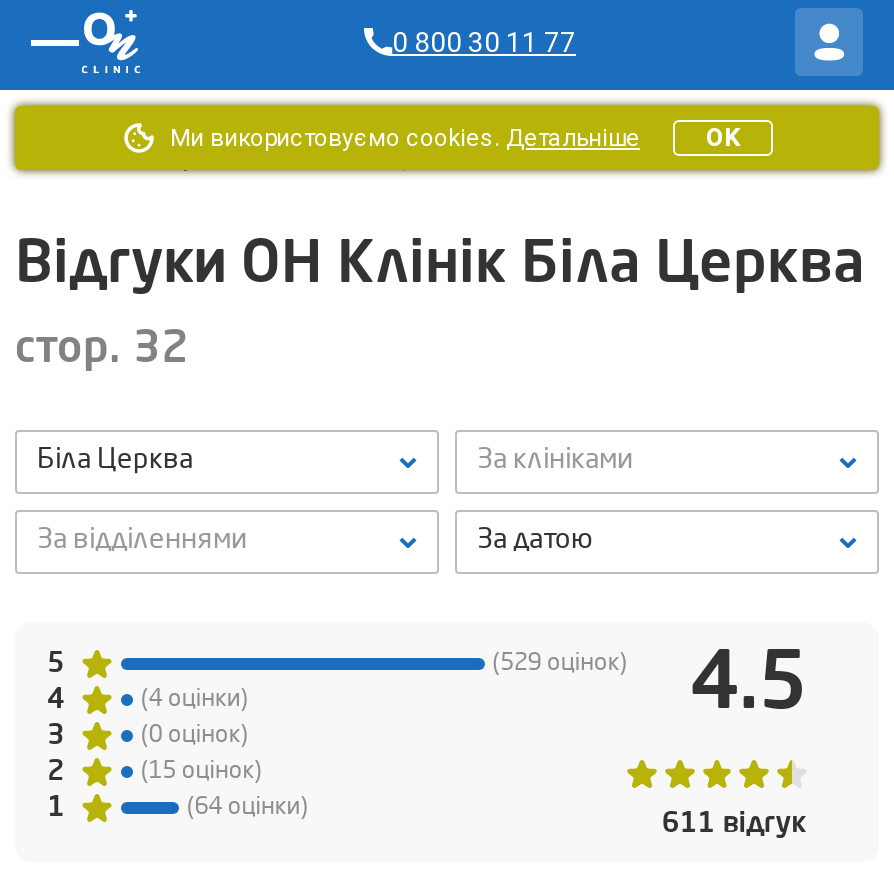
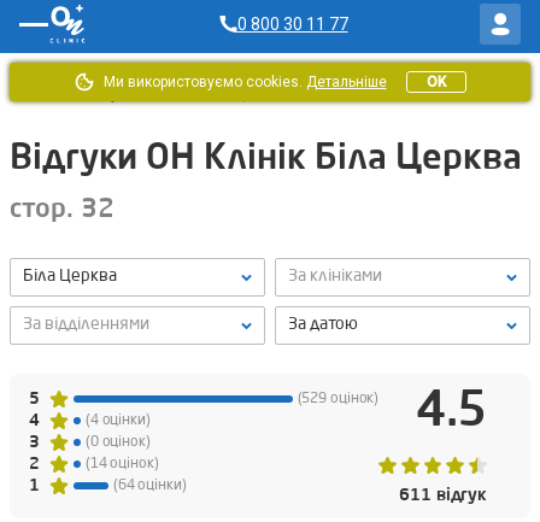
[141,760,262,784] (15 оцінок) -> [85,457,159,471] (14 оцінок)

